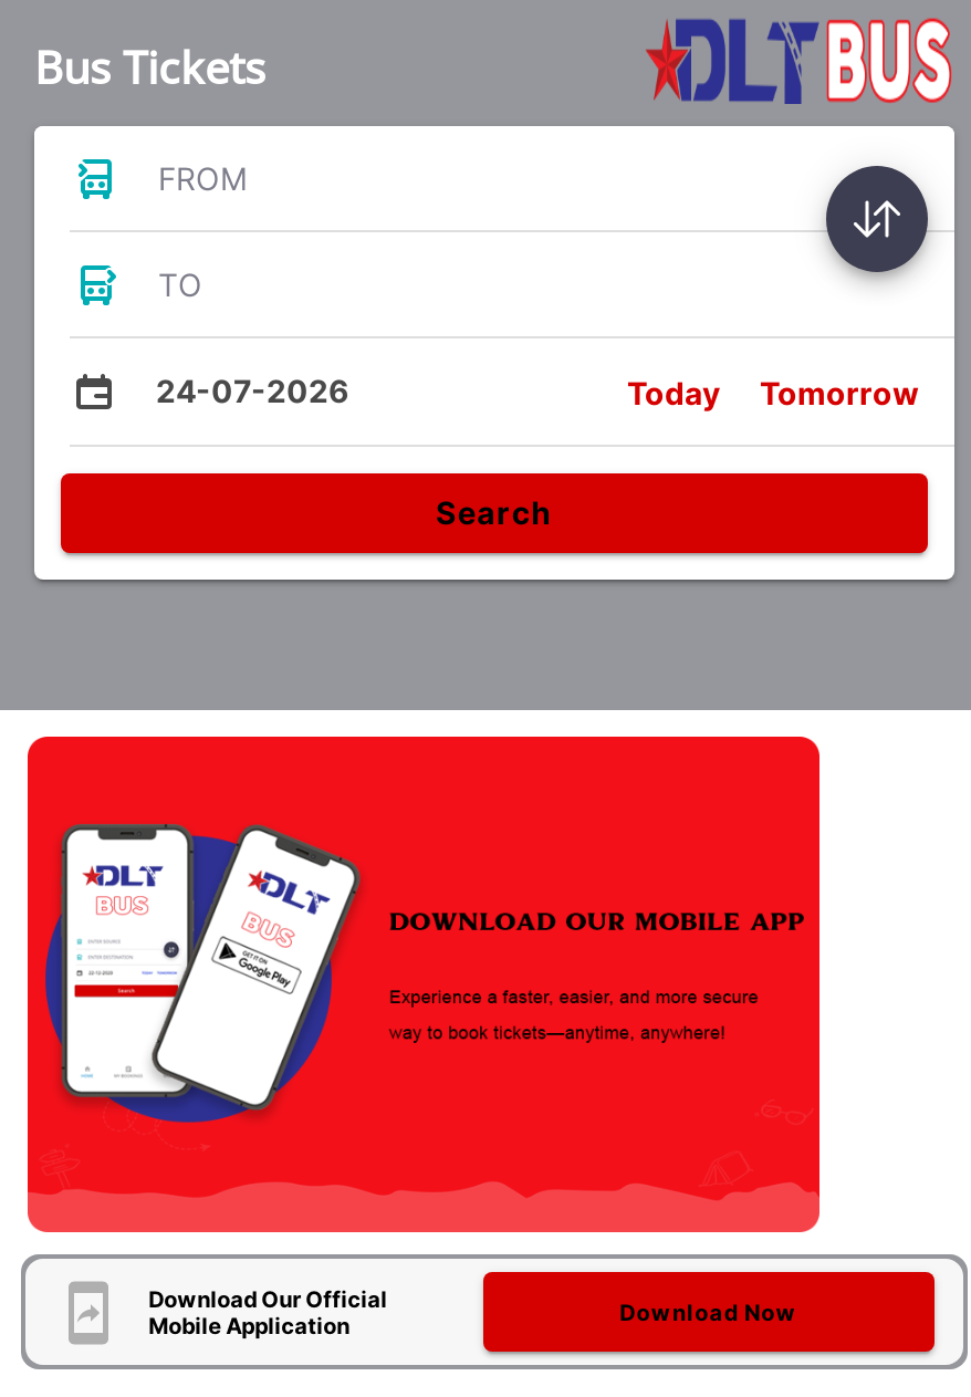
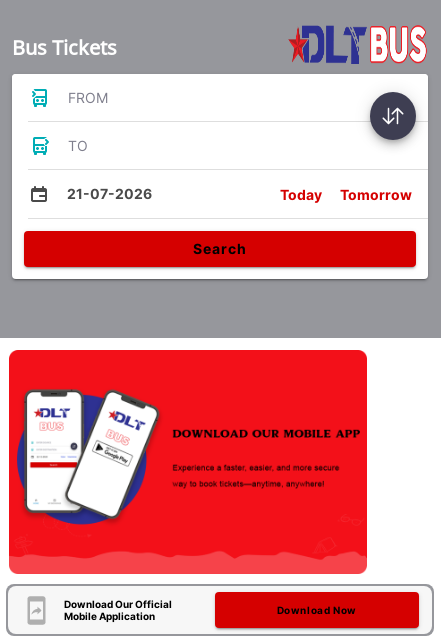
[156,372,348,409] 24-07-2026 -> [67,185,152,202] 21-07-2026

